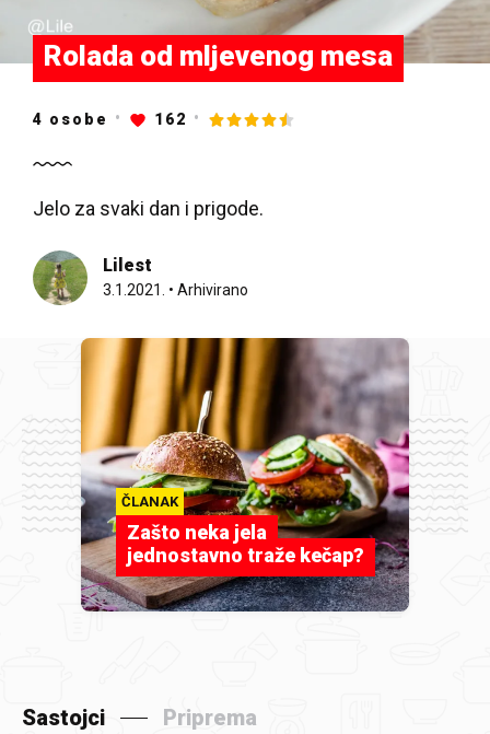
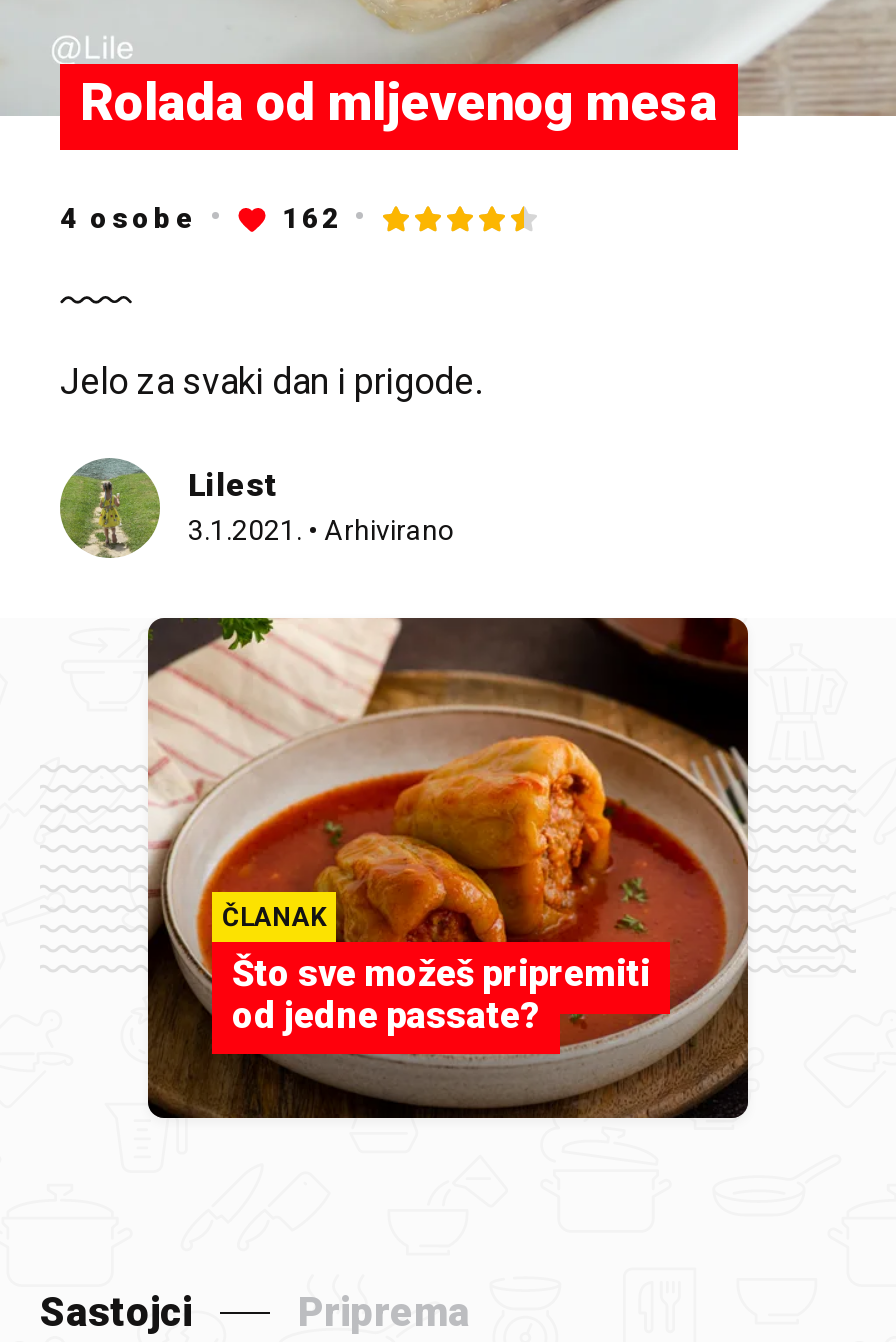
[80,337,410,613] [image] | Zašto neka jela | jednostavno traže kečap? -> [146,616,750,1120] [image] | Što sve možeš pripremiti | od jedne passate?

